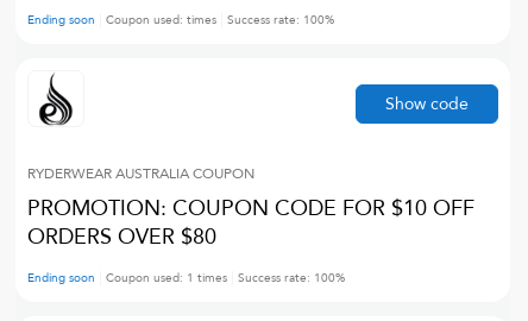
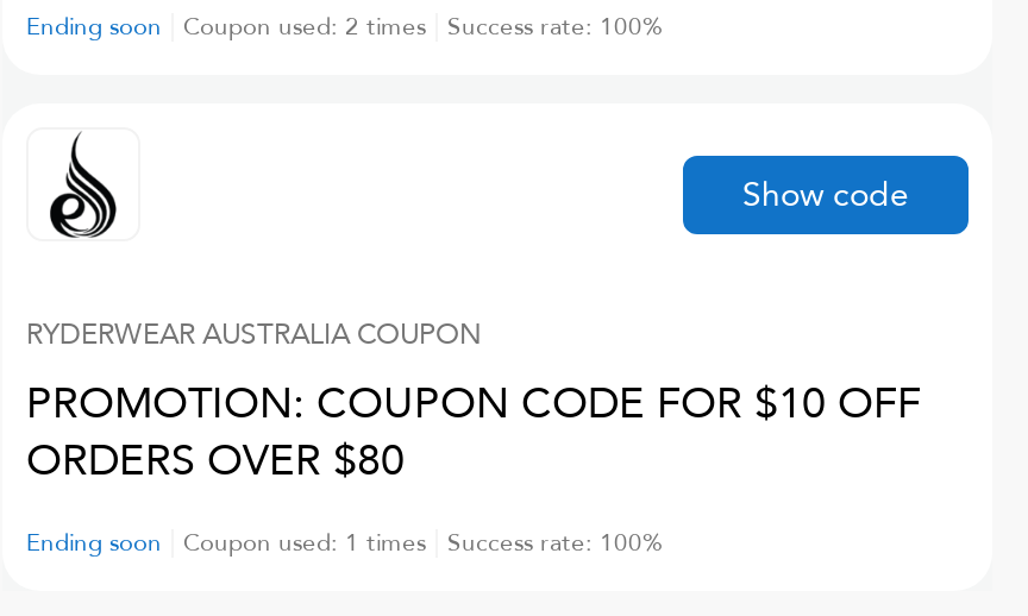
[106,12,216,29] Coupon used: times -> [183,11,426,44] Coupon used: 2 times

